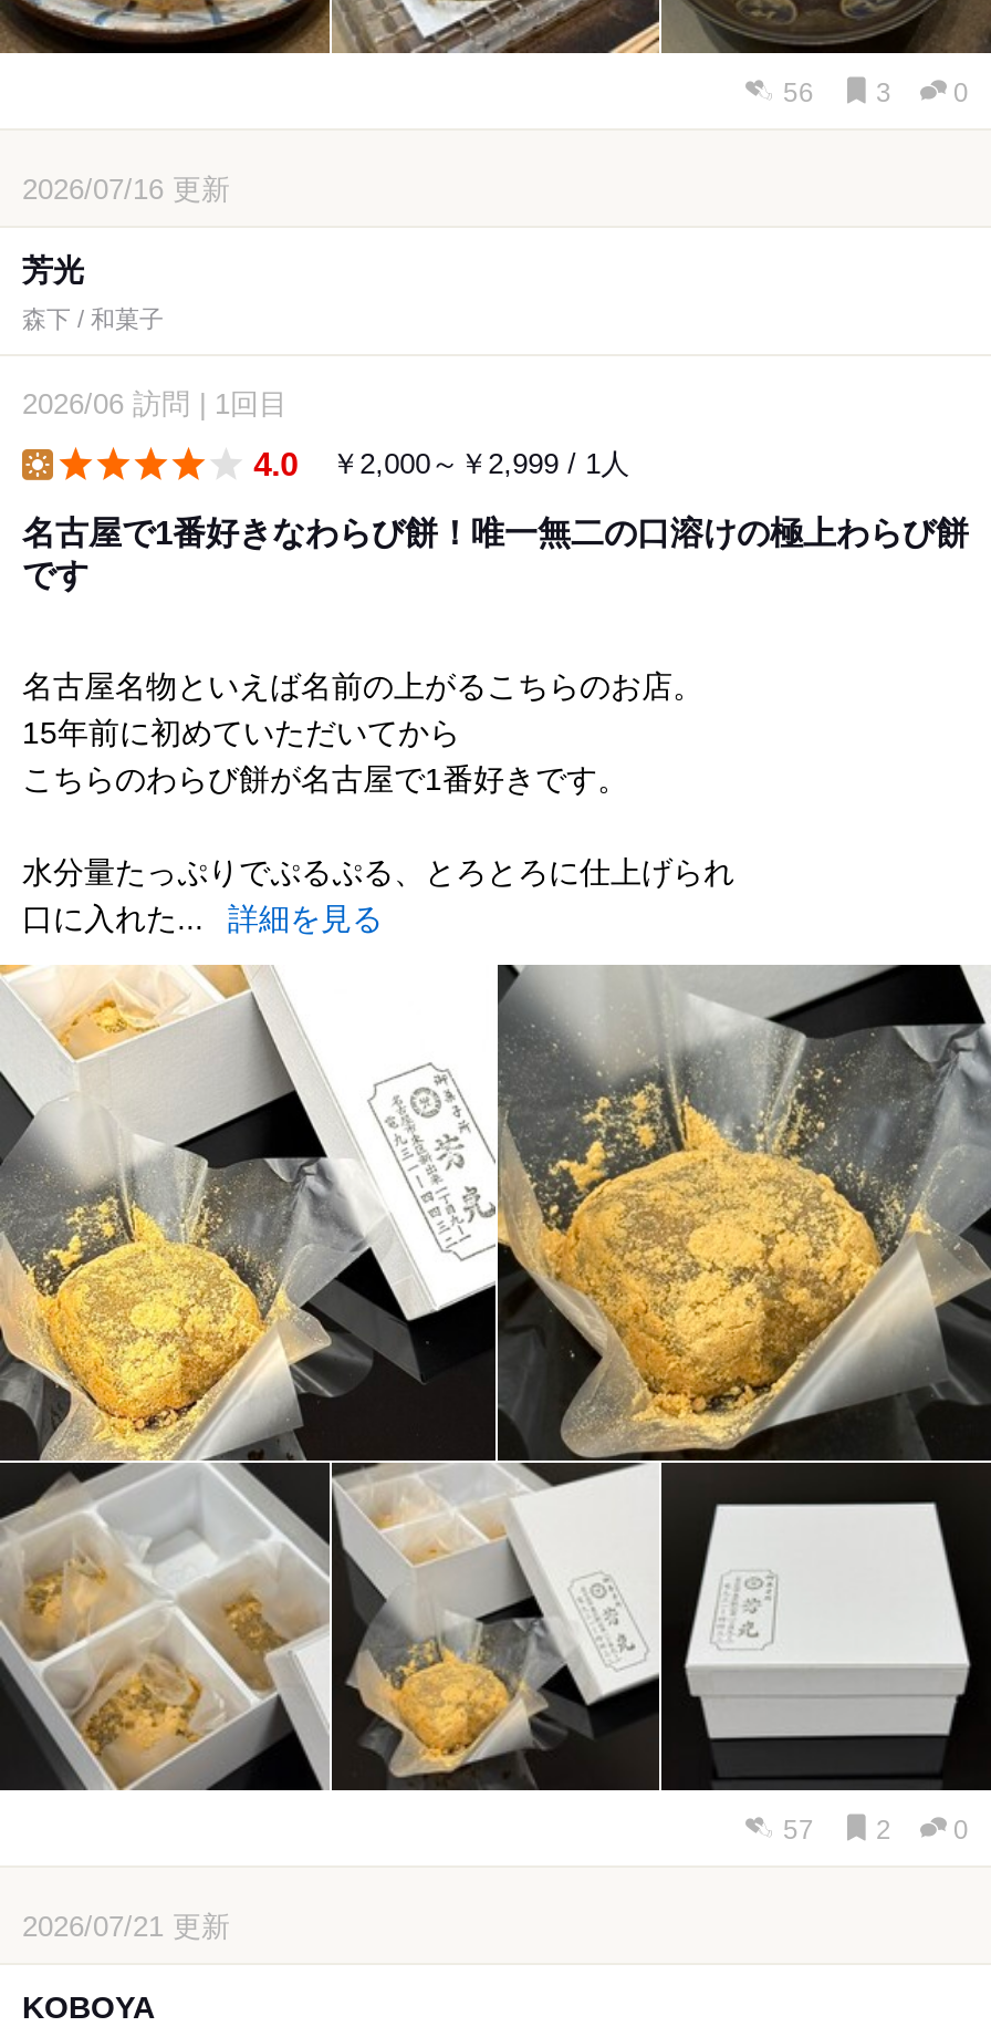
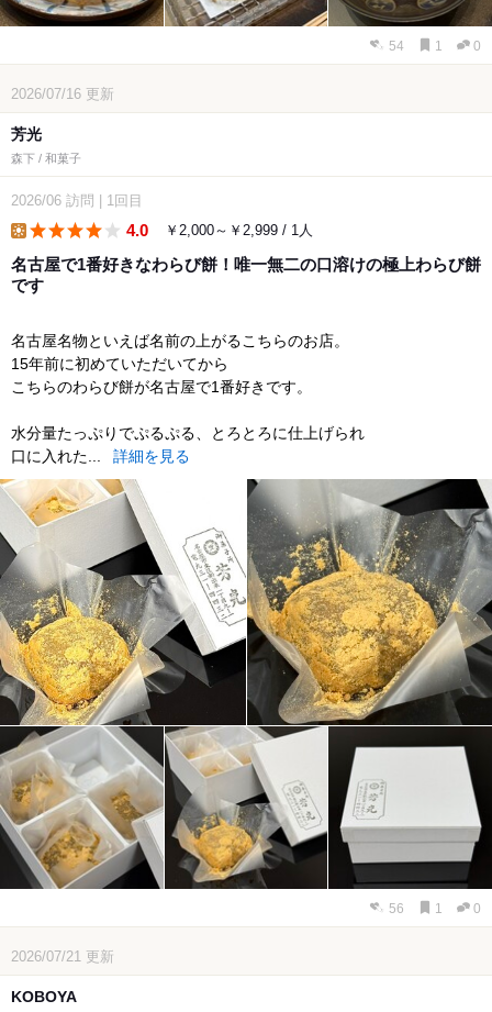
[783,78,814,109] 56 -> [389,39,404,54] 54
[869,78,898,109] 3 -> [432,39,446,54] 1
[783,1815,814,1846] 57 -> [389,901,404,917] 56
[869,1815,898,1846] 2 -> [432,901,446,917] 1

